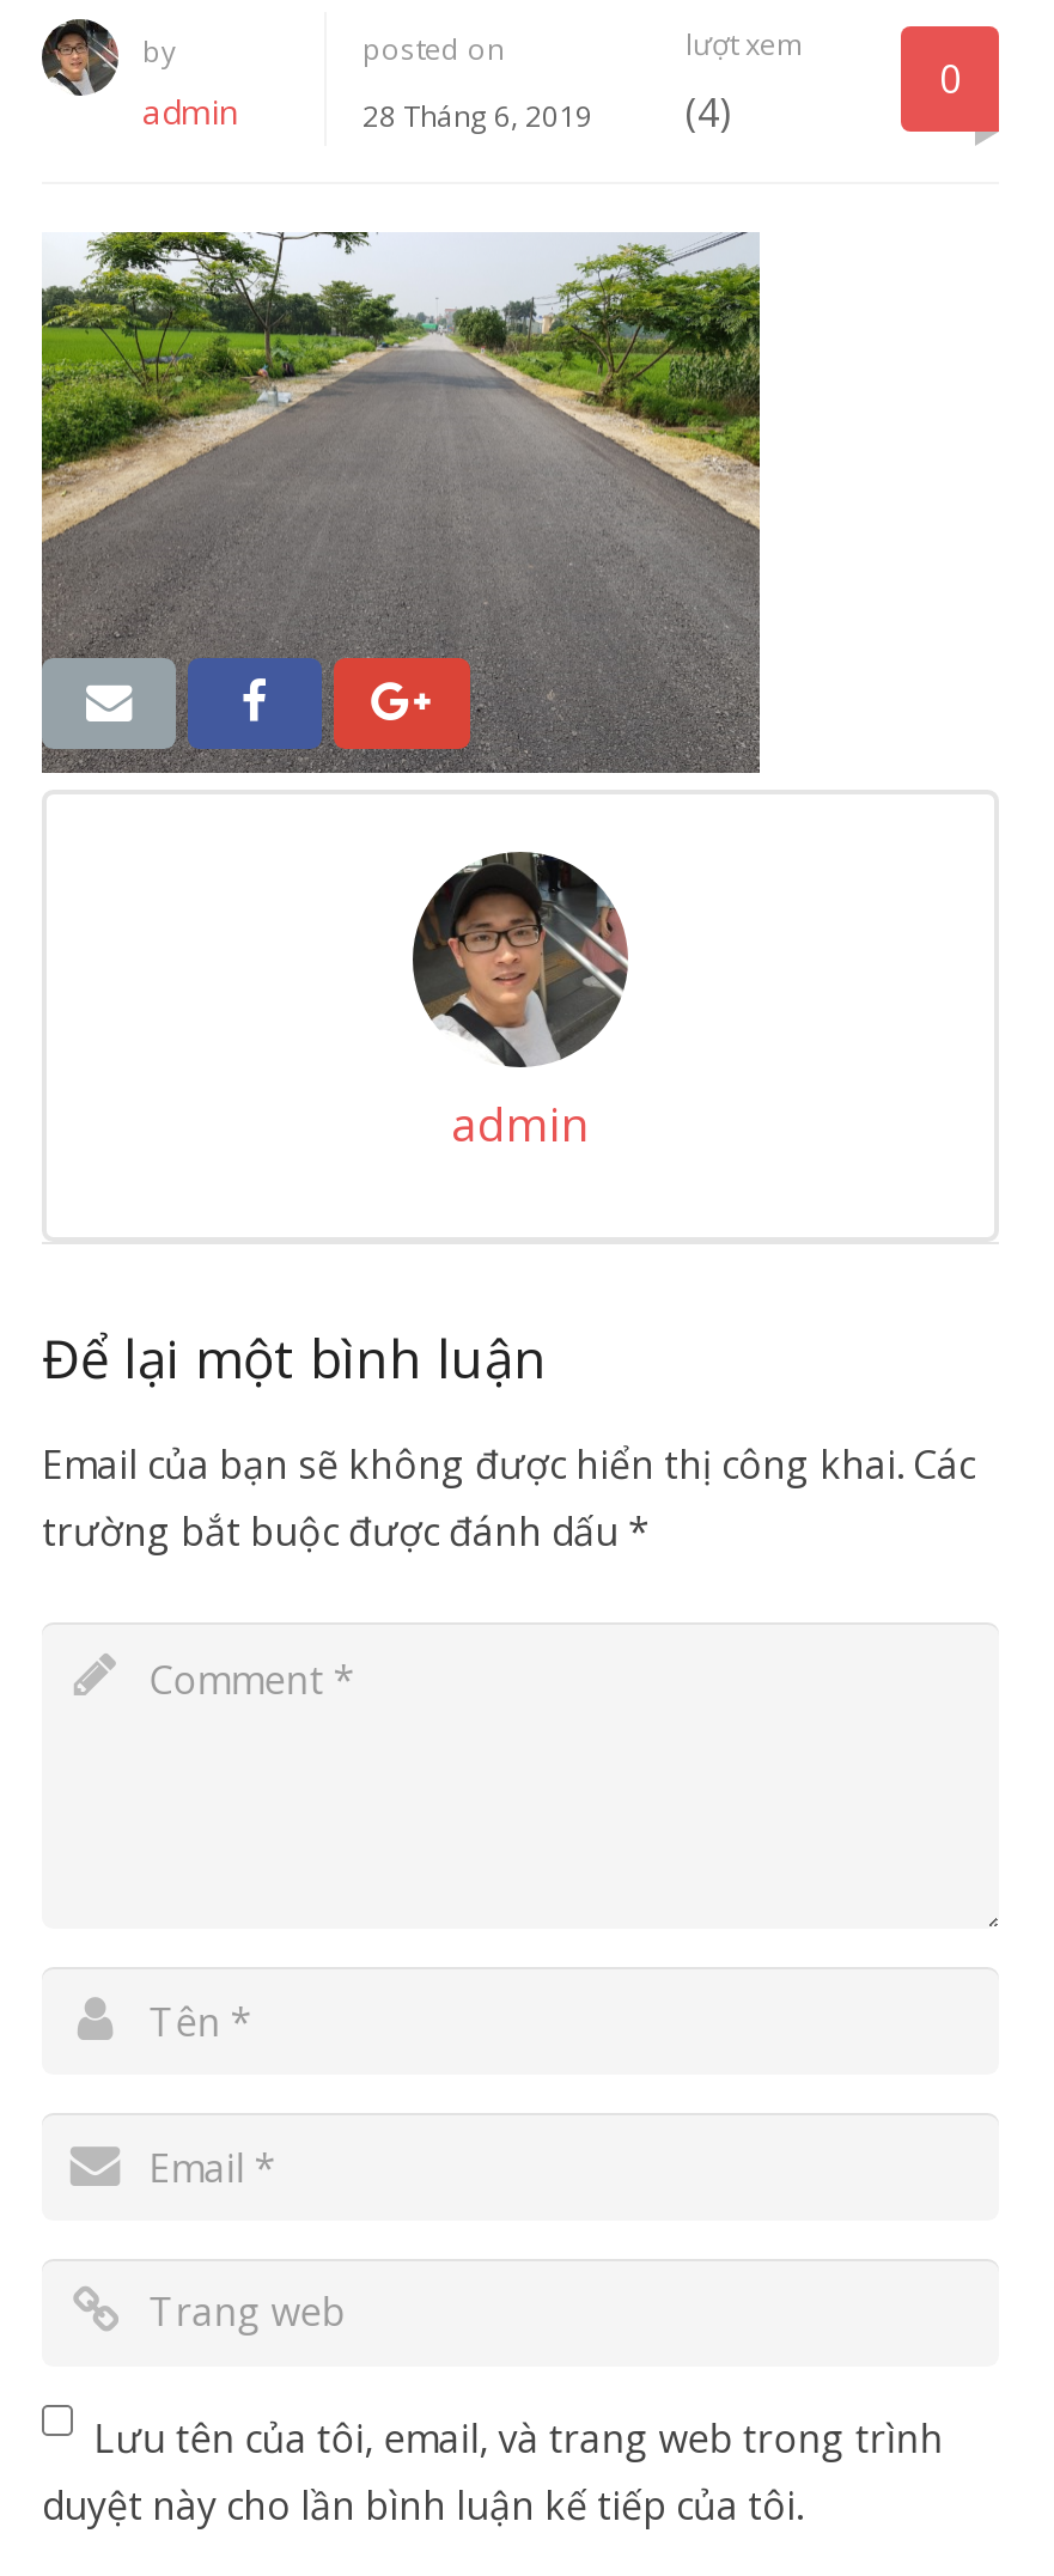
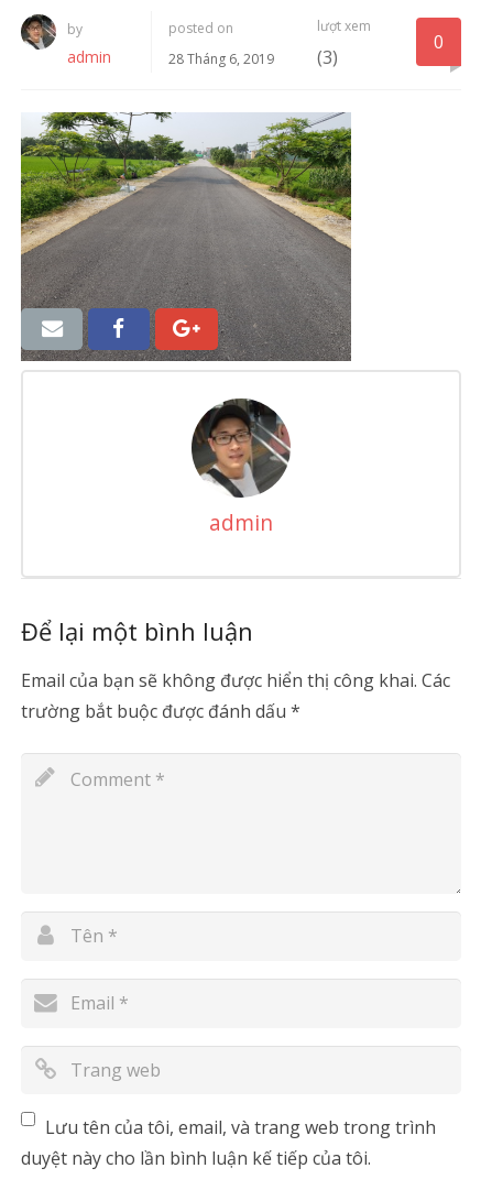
[686,86,731,139] (4) -> [317,45,338,69] (3)

